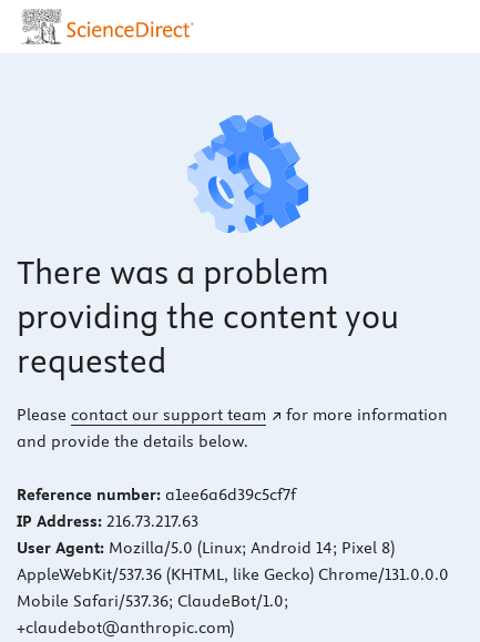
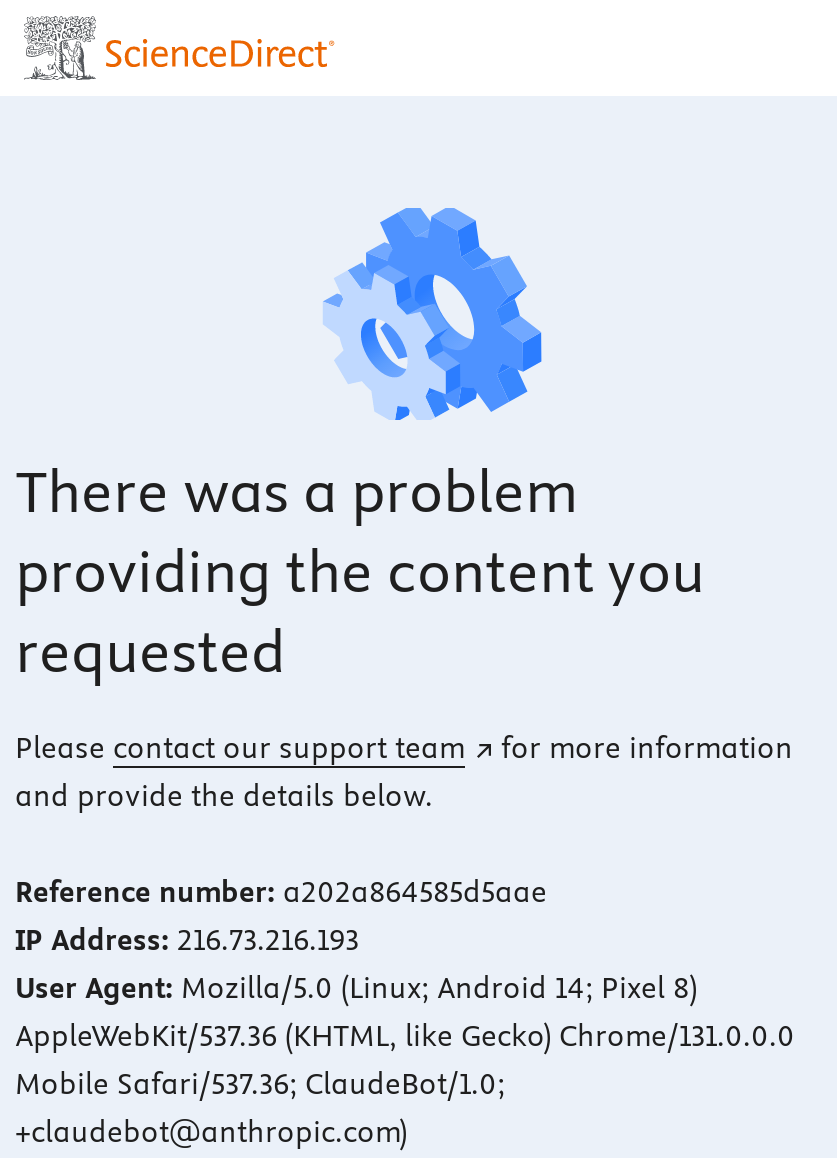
[17,485,296,505] Reference number: a1ee6a6d39c5cf7f -> [15,875,547,911] Reference number: a202a864585d5aae
[17,512,198,532] IP Address: 216.73.217.63 -> [15,923,359,959] IP Address: 216.73.216.193

